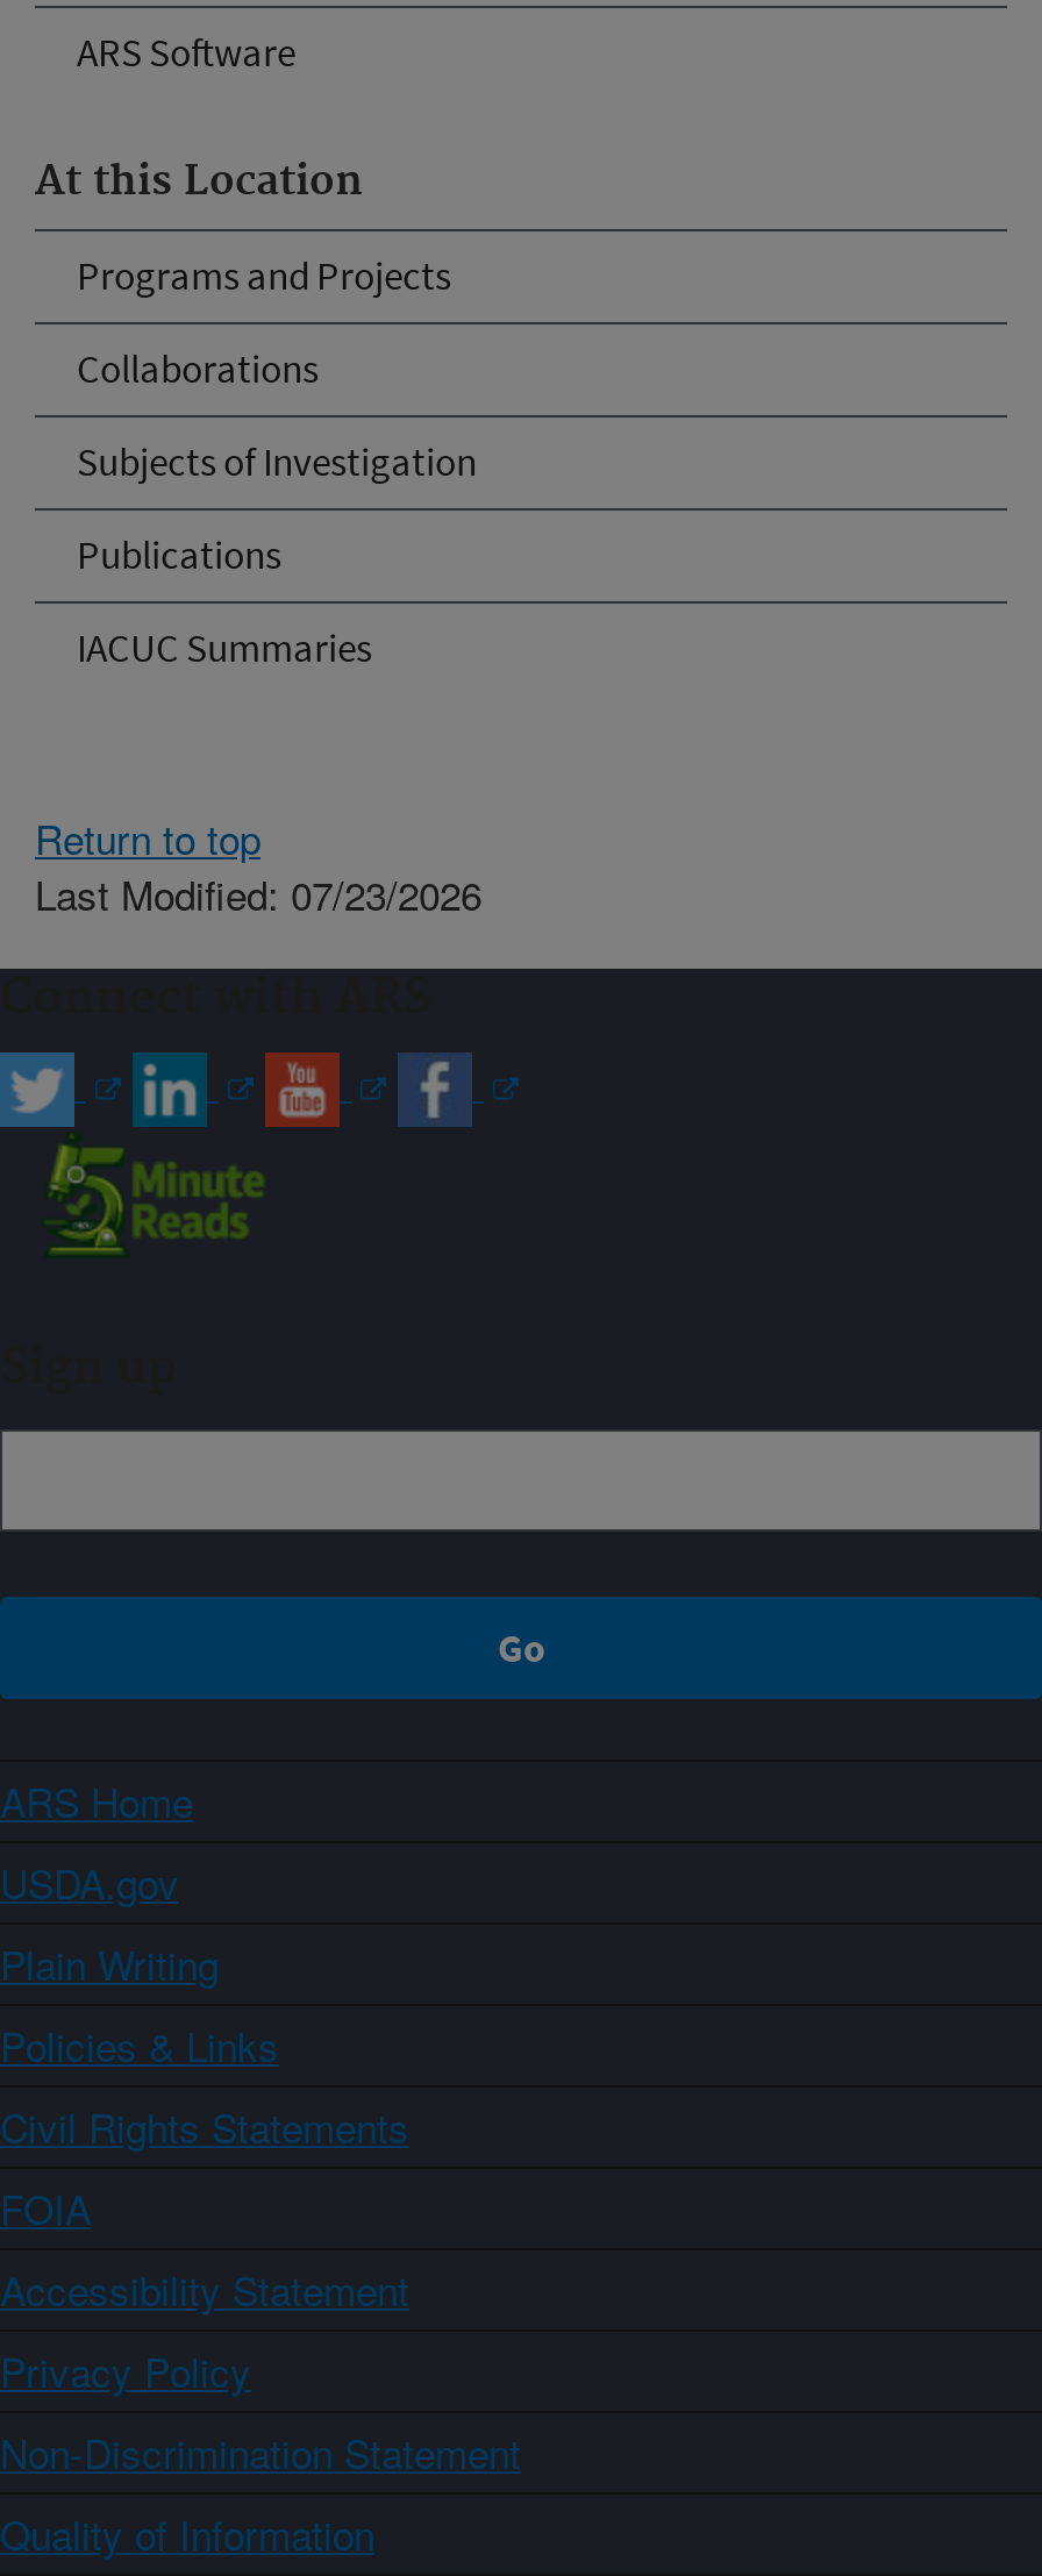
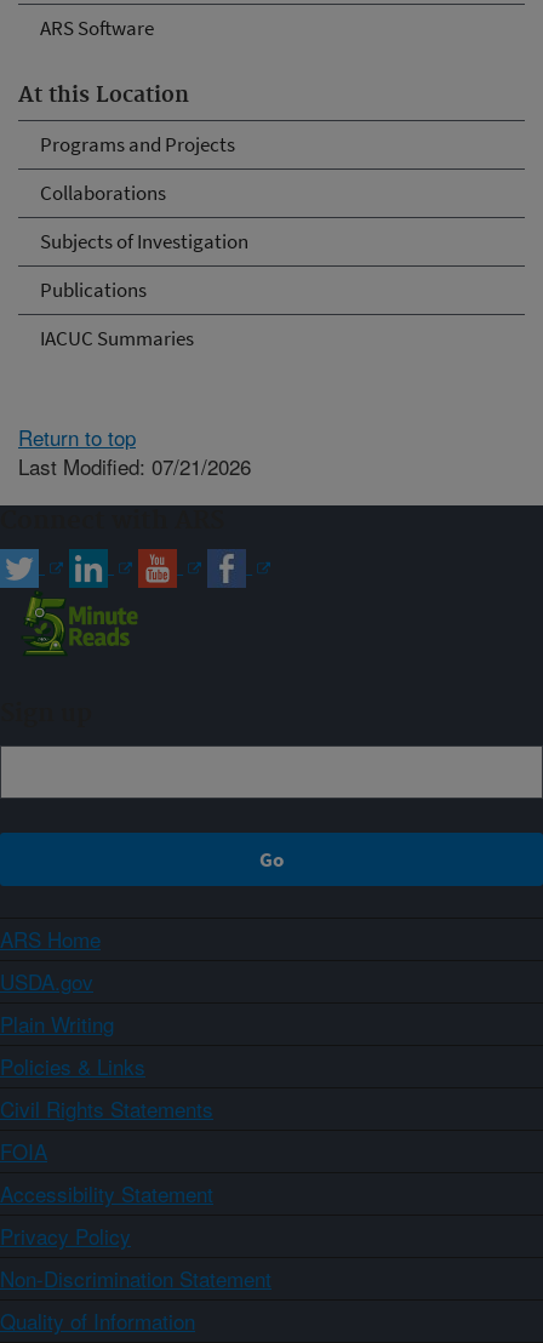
[35,863,481,921] Last Modified: 07/23/2026 -> [18,450,251,481] Last Modified: 07/21/2026

